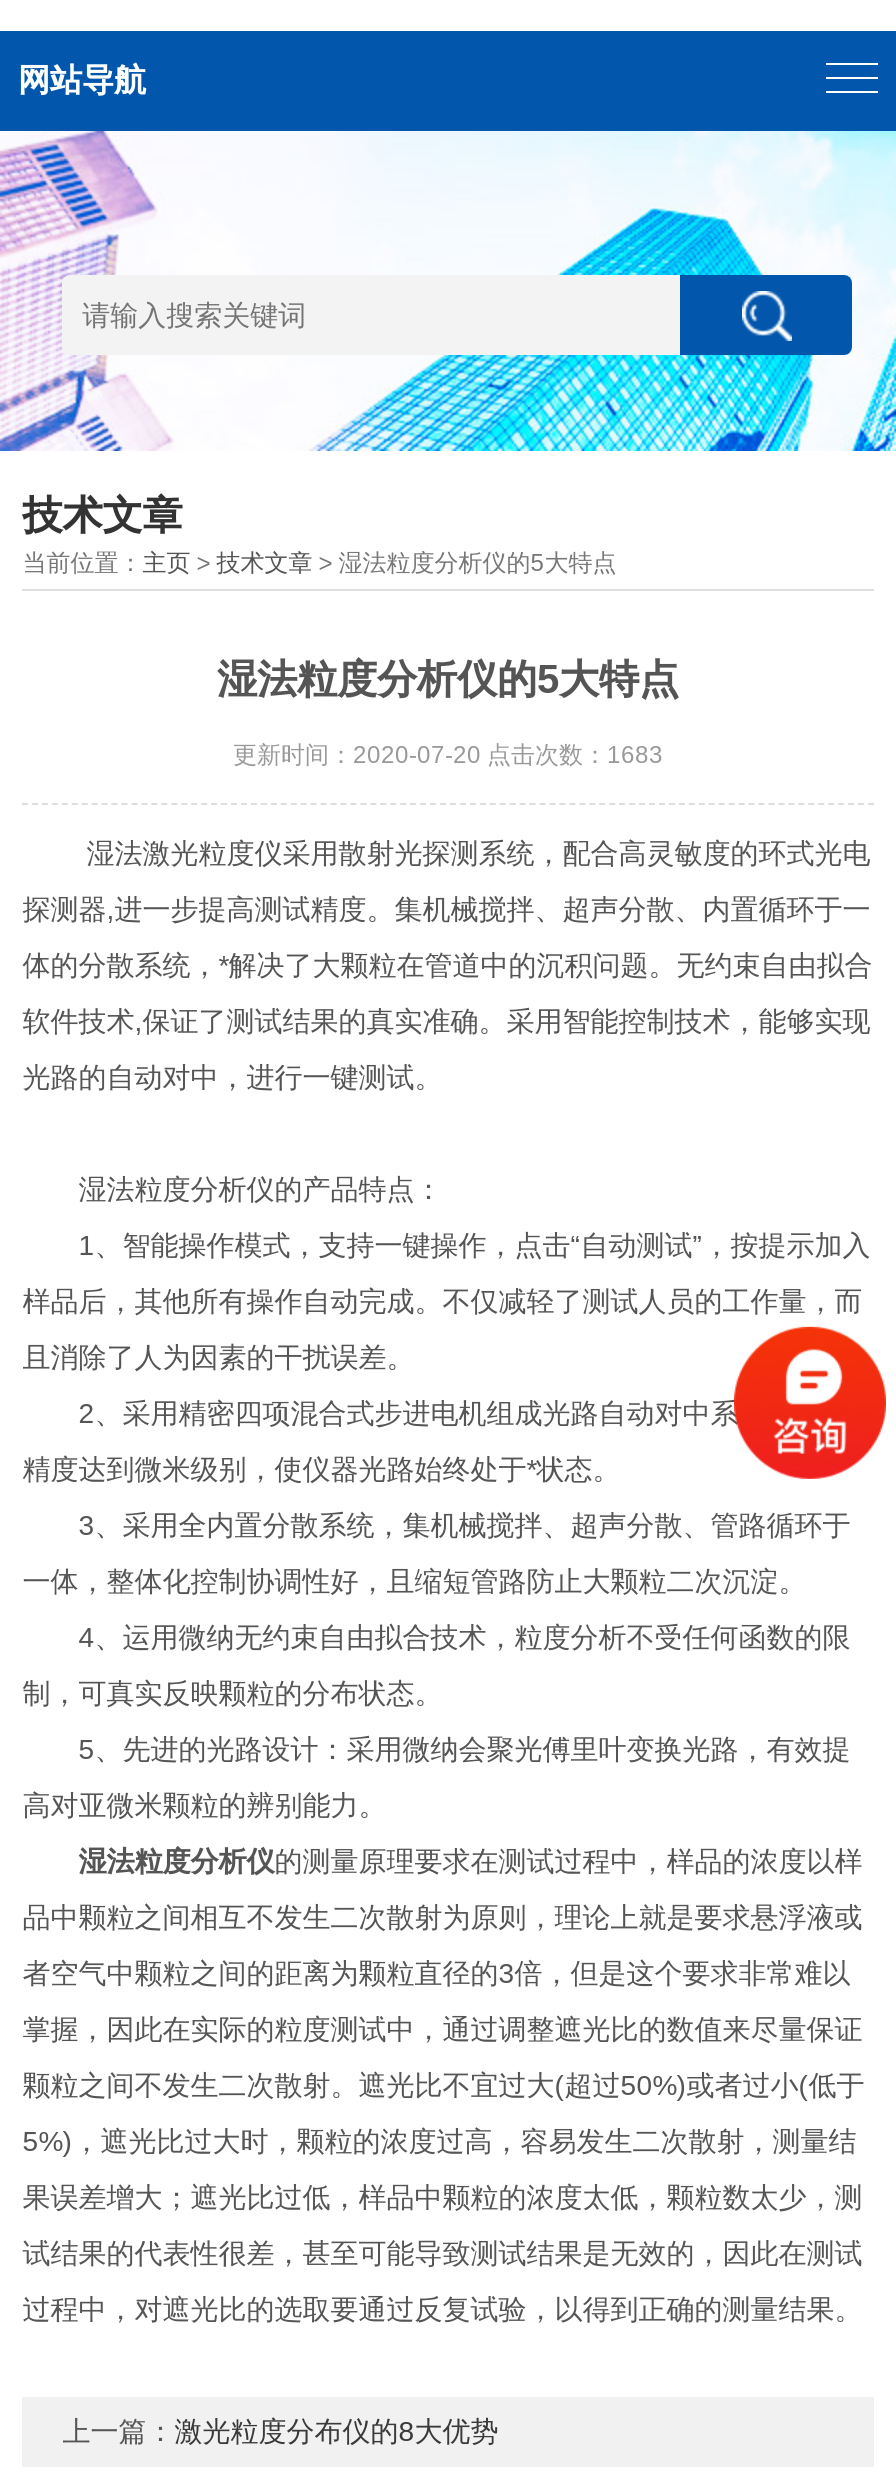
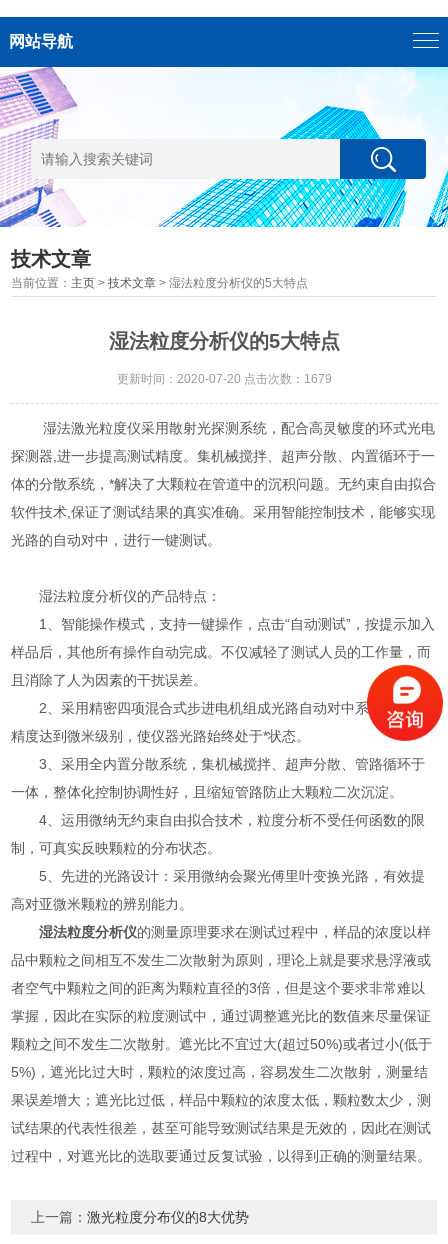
[233,741,663,769] 更新时间：2020-07-20 点击次数：1683 -> [116,372,331,386] 更新时间：2020-07-20 点击次数：1679

